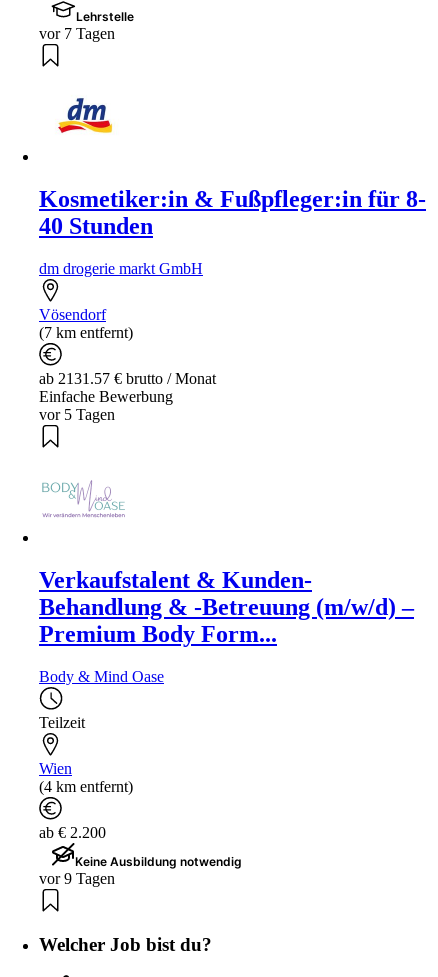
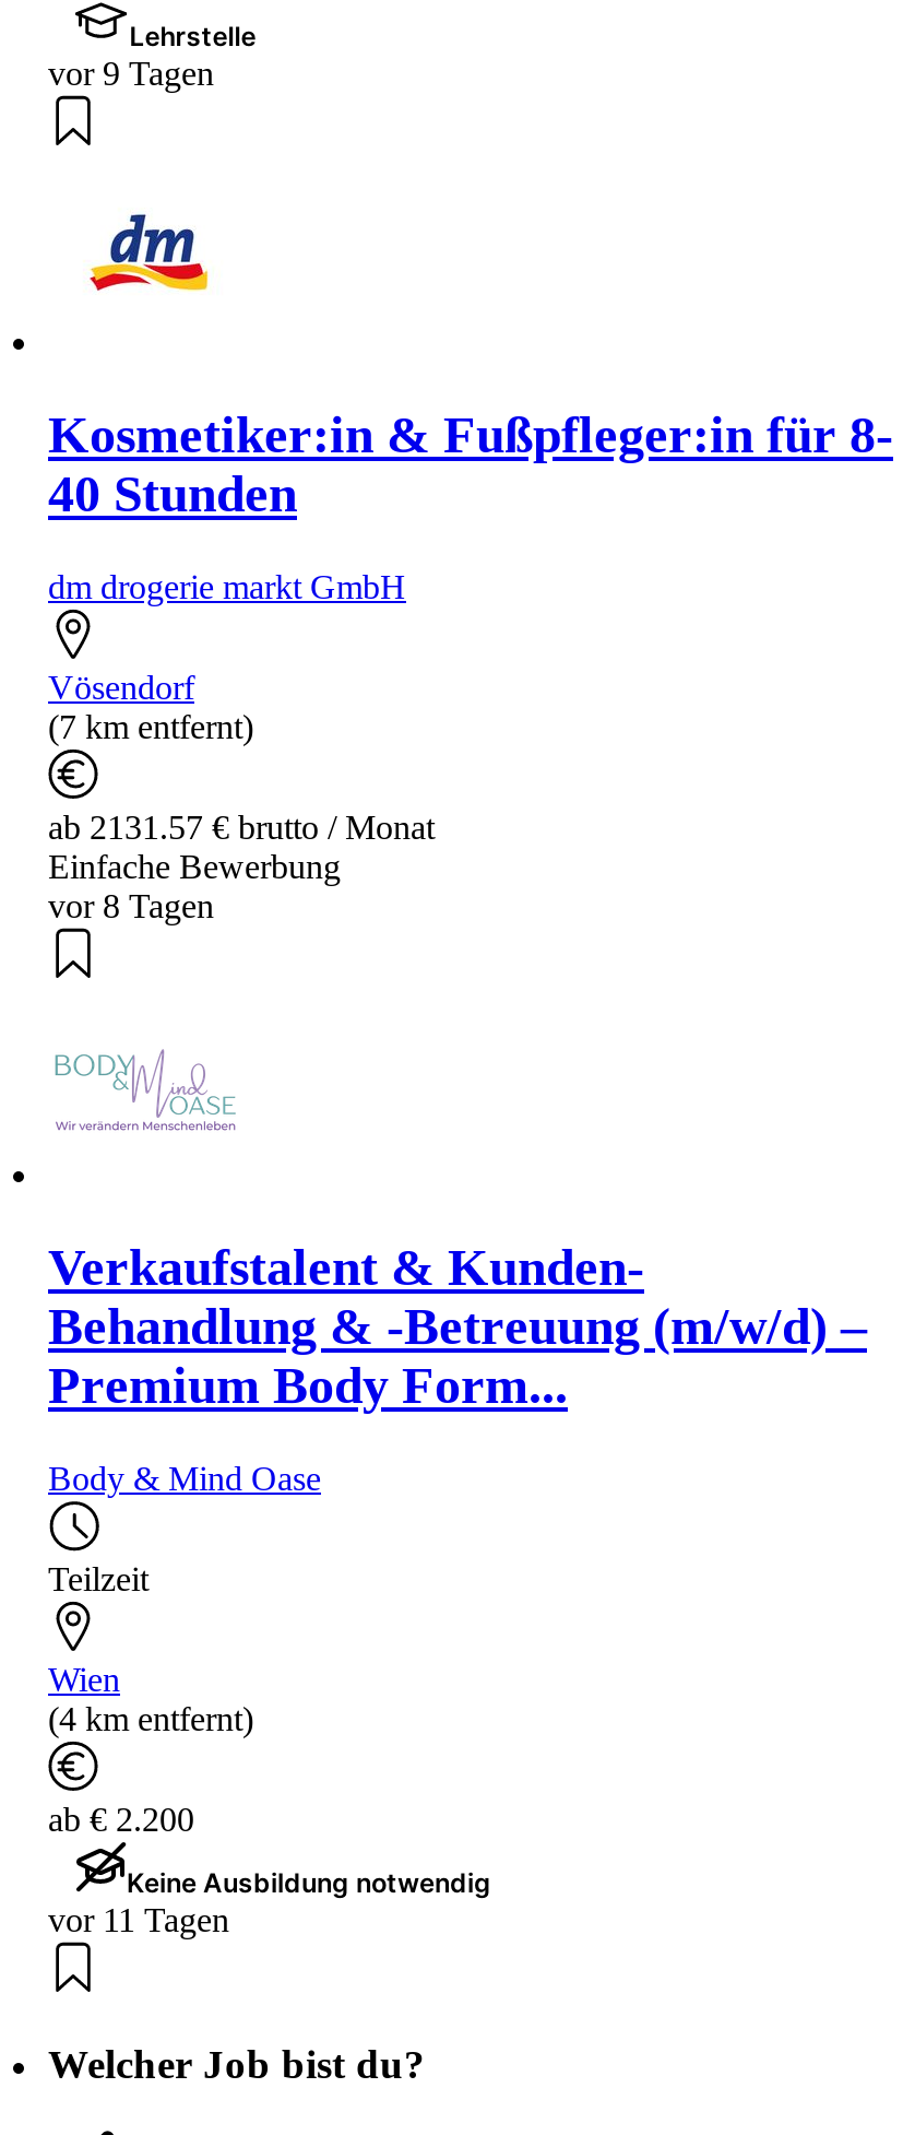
[39,25,115,42] vor 7 Tagen -> [48,54,214,92] vor 9 Tagen
[39,406,115,423] vor 5 Tagen -> [48,887,214,924] vor 8 Tagen
[39,869,115,886] vor 9 Tagen -> [48,1900,229,1937] vor 11 Tagen

